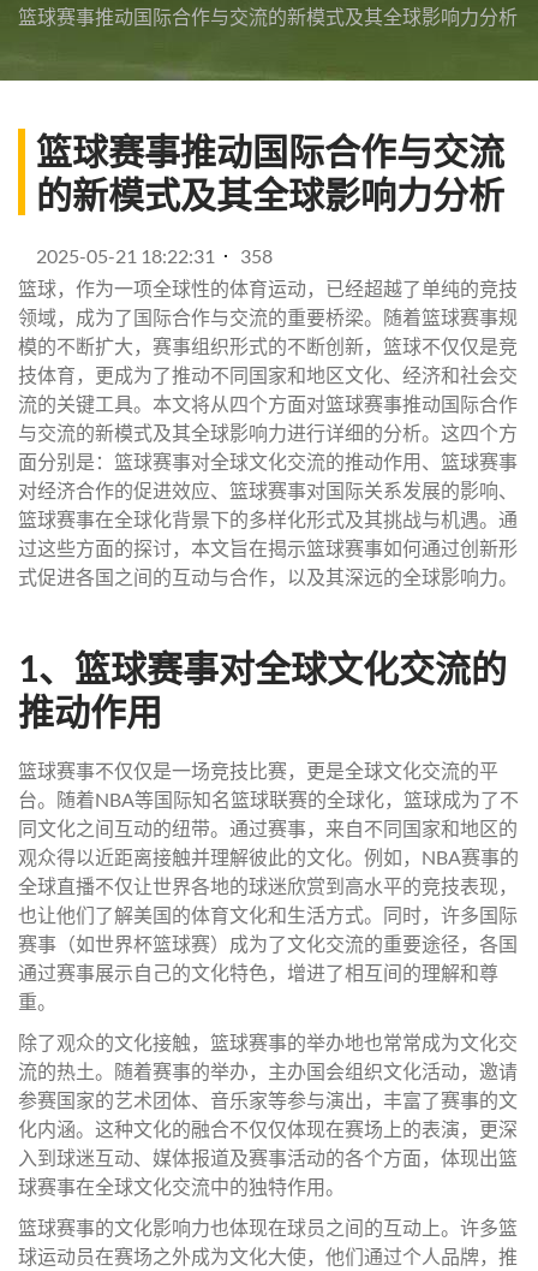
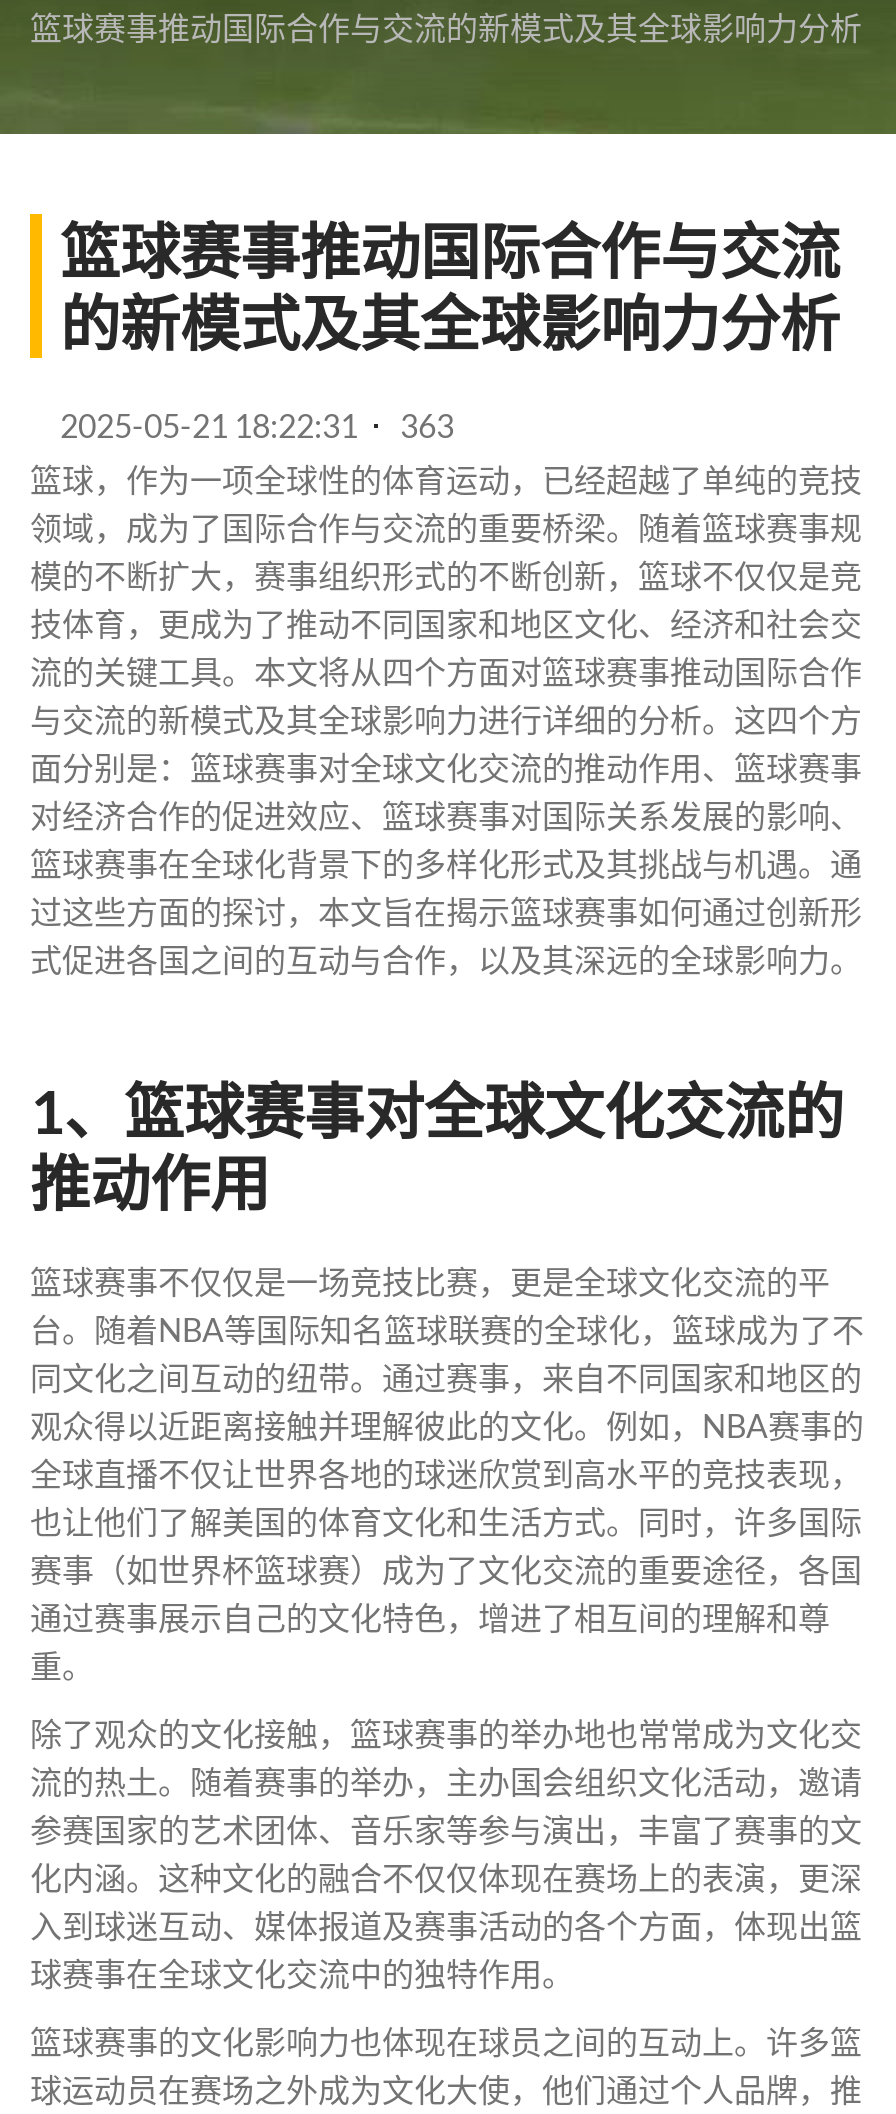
[36,244,273,267] 2025-05-21 18:22:31 358 -> [60,406,454,444] 2025-05-21 18:22:31 363

